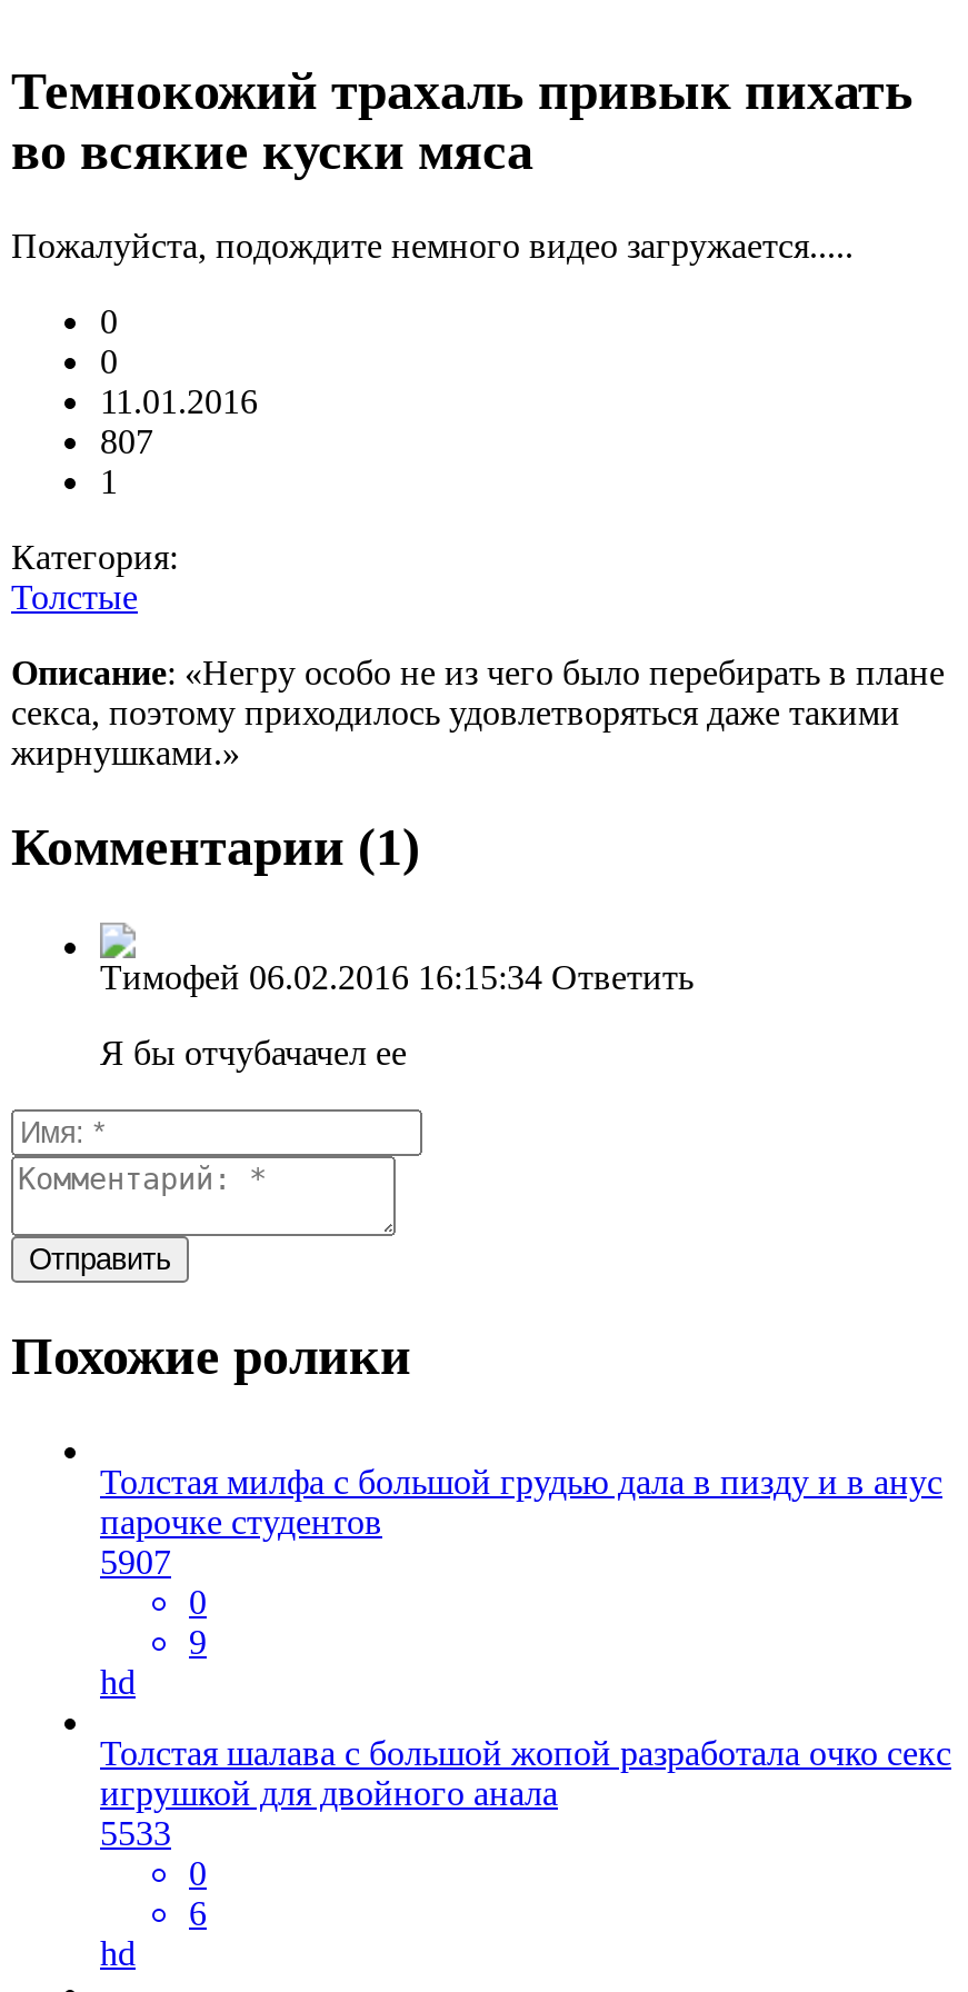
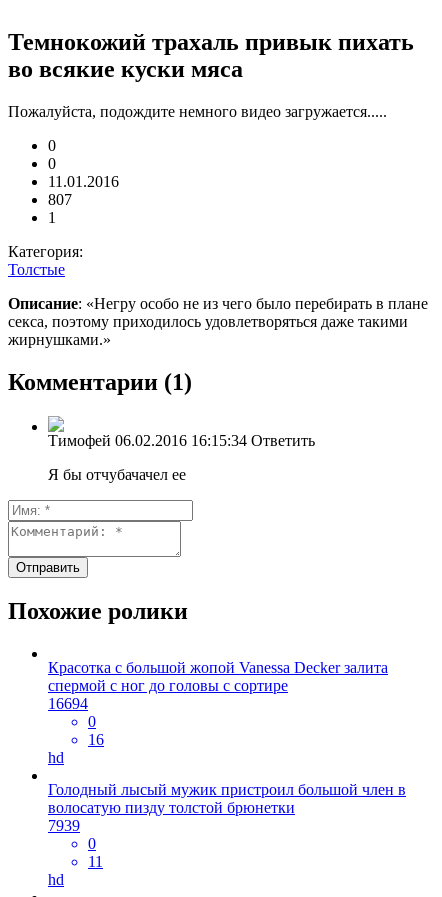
[100,1463,942,1580] Толстая милфа с большой грудью дала в пизду и в анус | парочке студентов | 5907 -> [48,659,388,712] Красотка с большой жопой Vanessa Decker залита | спермой с ног до головы с сортире | 16694
[189,1623,207,1661] 9 -> [88,731,104,748] 16
[100,1734,951,1852] Толстая шалава с большой жопой разработала очко секс | игрушкой для двойного анала | 5533 -> [48,781,406,834] Голодный лысый мужик пристроил большой член в | волосатую пизду толстой брюнетки | 7939
[189,1894,207,1932] 6 -> [88,853,103,870] 11

